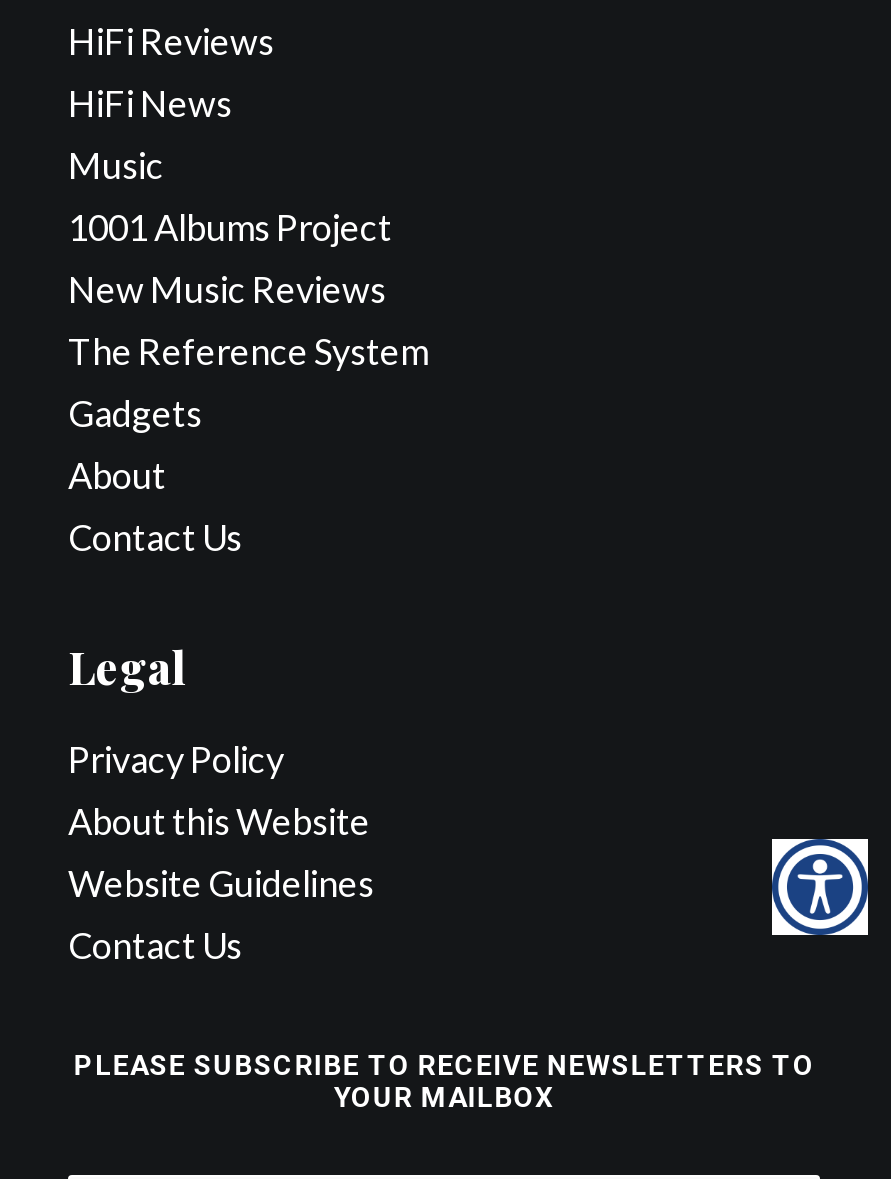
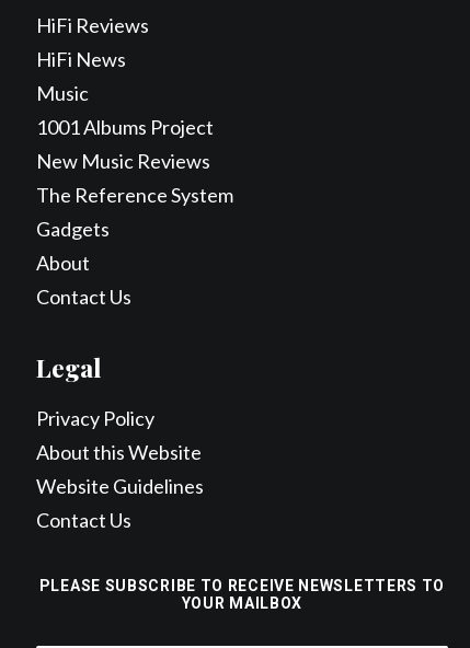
[770,837,870,937] [image] -> none

